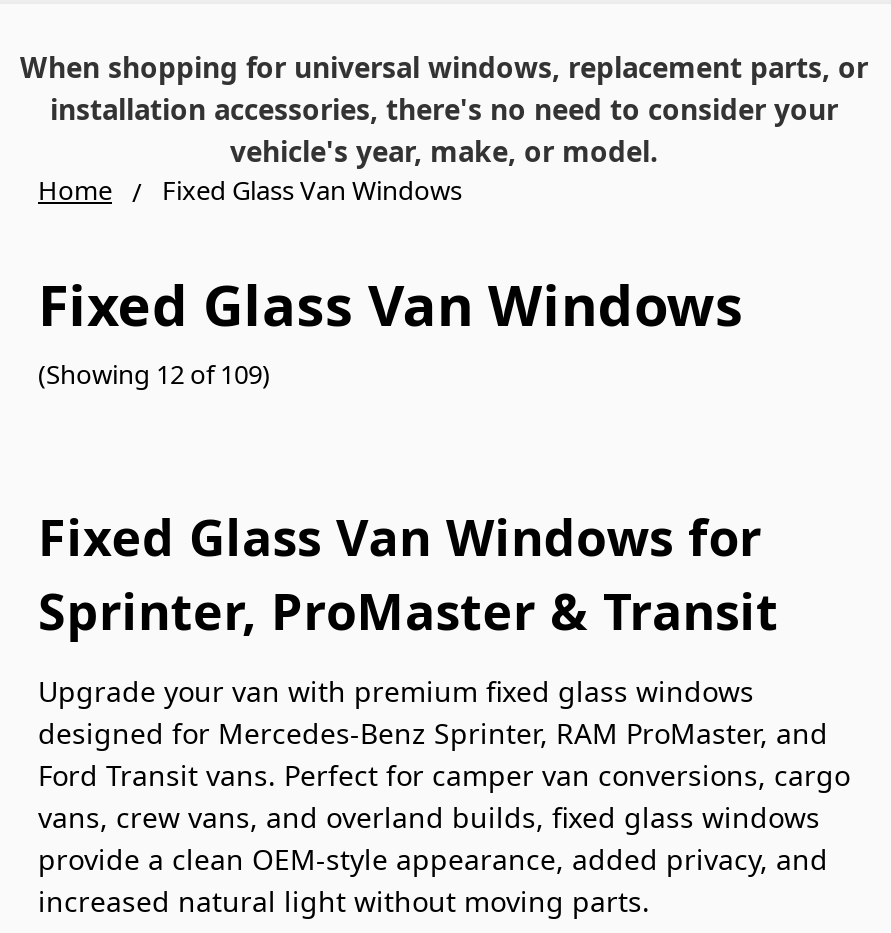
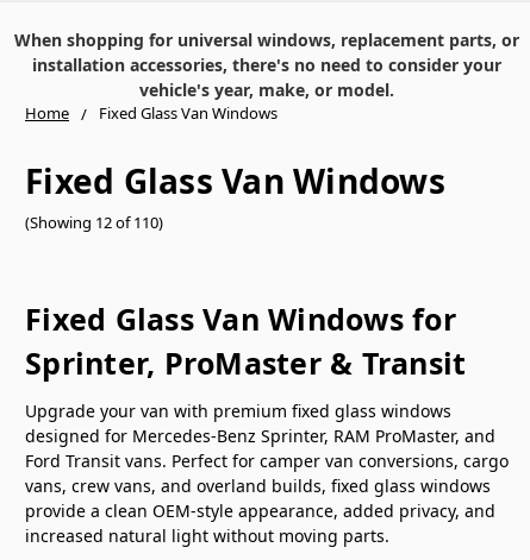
[38,355,270,391] (Showing 12 of 109) -> [25,211,163,232] (Showing 12 of 110)

